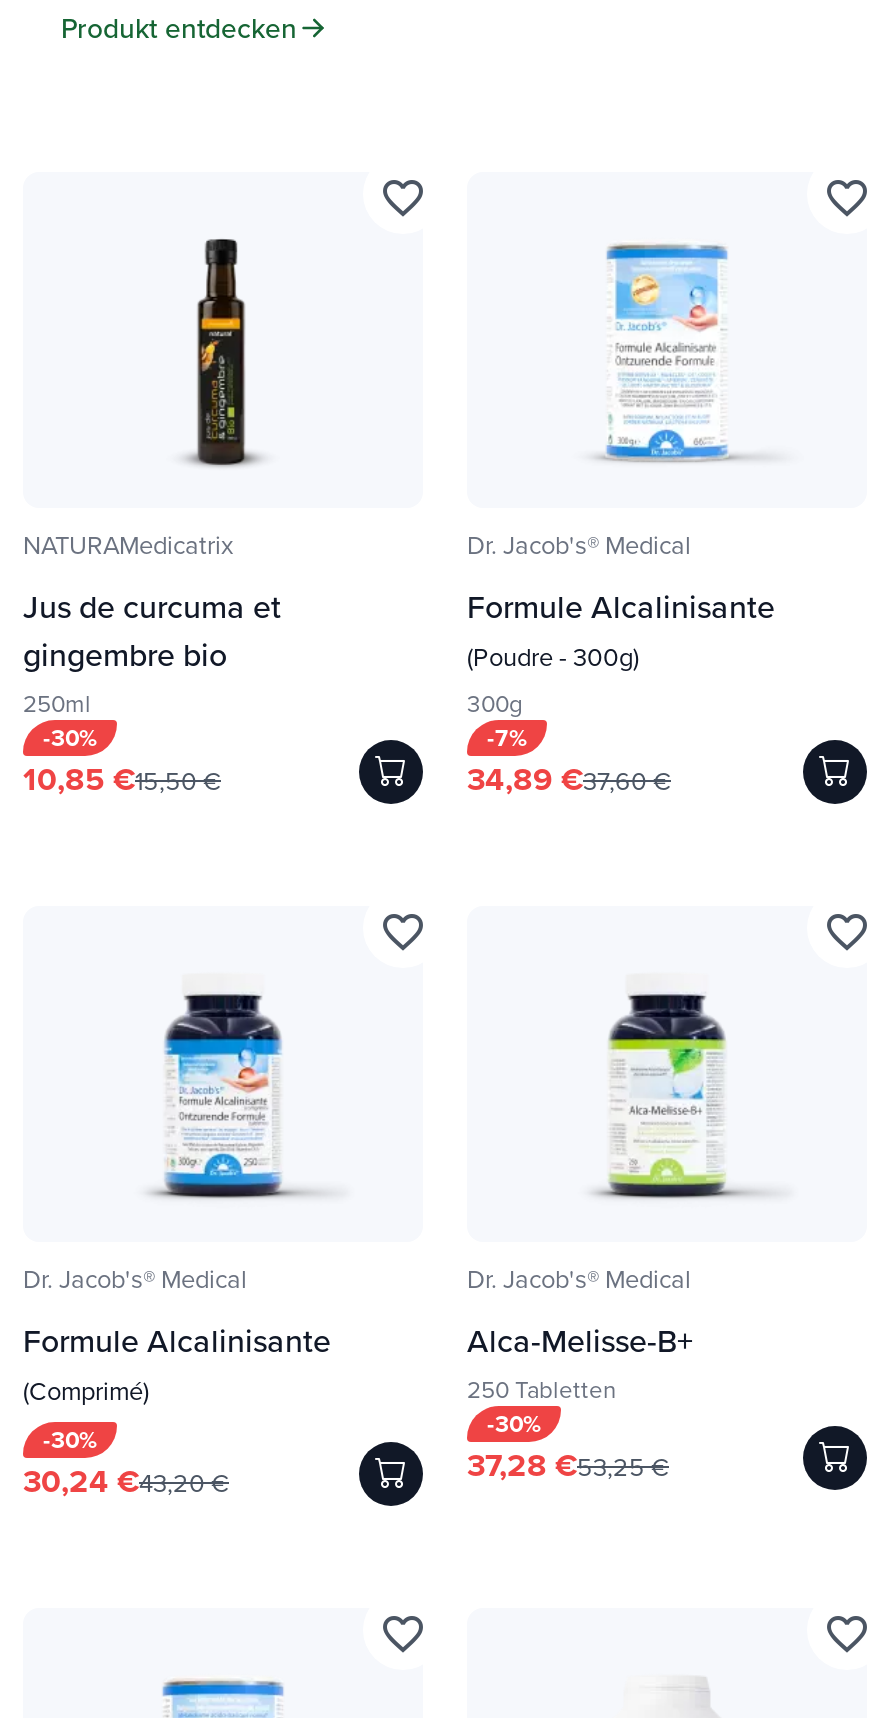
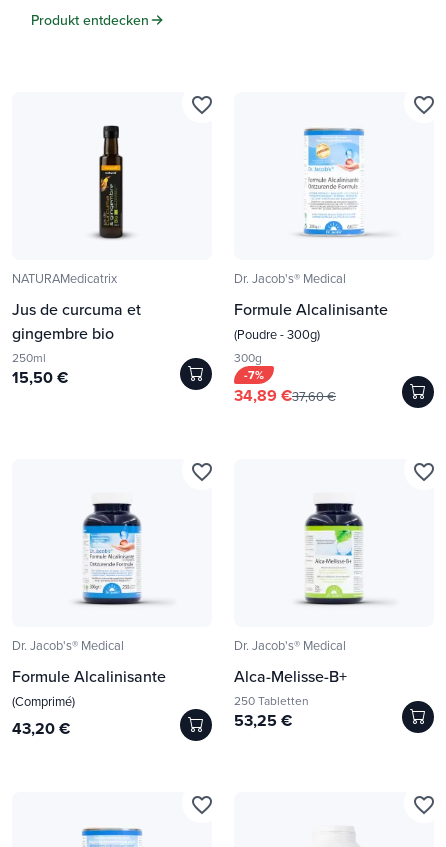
[357,704,425,806] [image] -> [179,357,213,408] [image]
[23,721,221,803] -30% | 10,85 €15,50 € -> [12,366,68,389] 15,50 €
[467,1407,669,1489] -30% | 37,28 €53,25 € -> [234,709,292,732] 53,25 €
[23,1423,229,1505] -30% | 30,24 €43,20 € -> [12,717,70,740] 43,20 €

